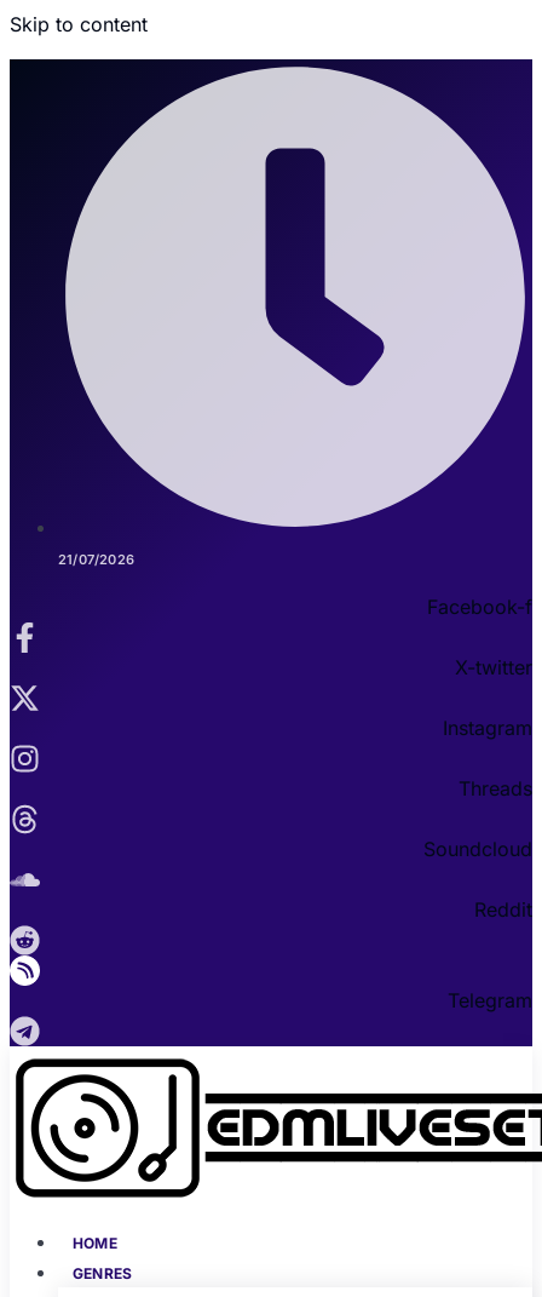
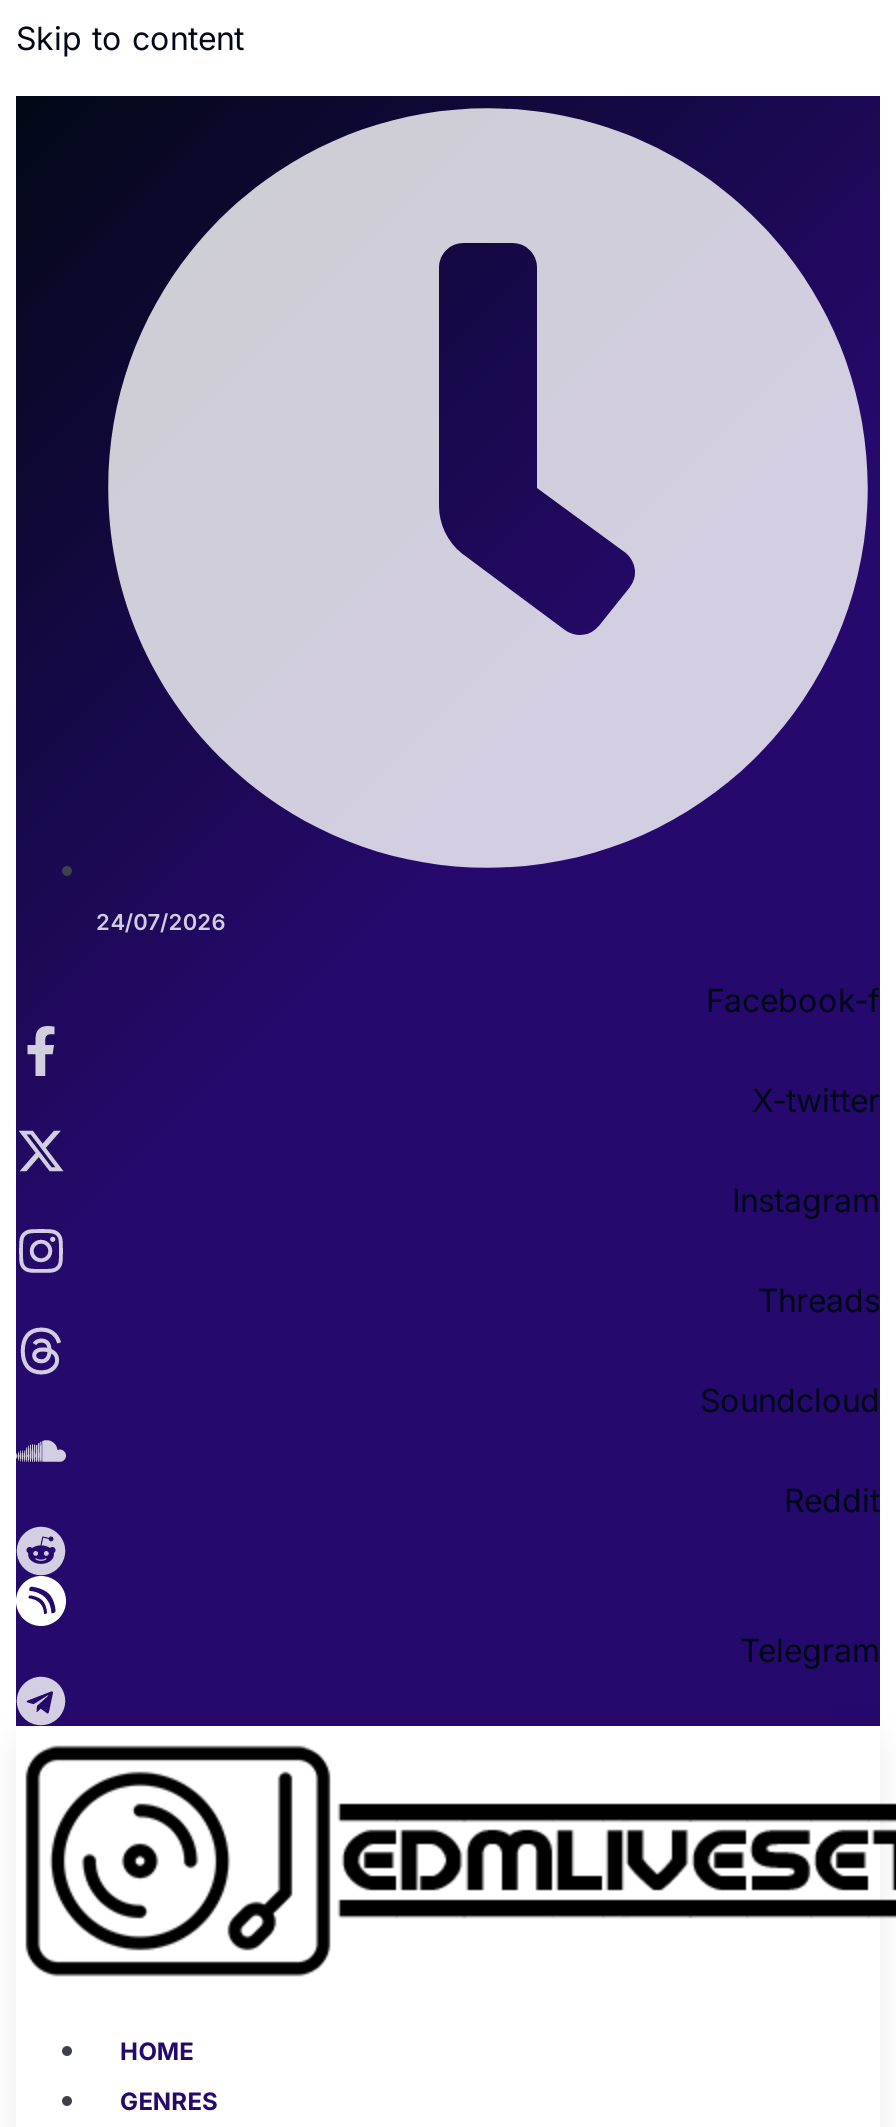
[58,551,134,568] 21/07/2026 -> [96,908,226,936] 24/07/2026

